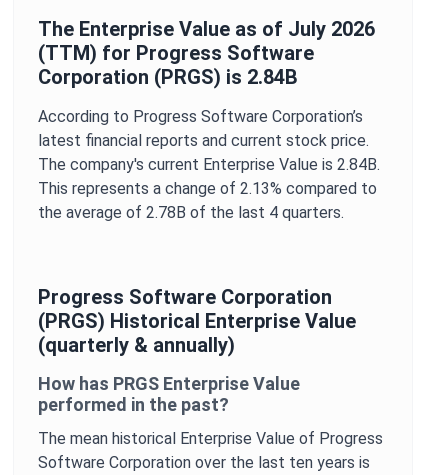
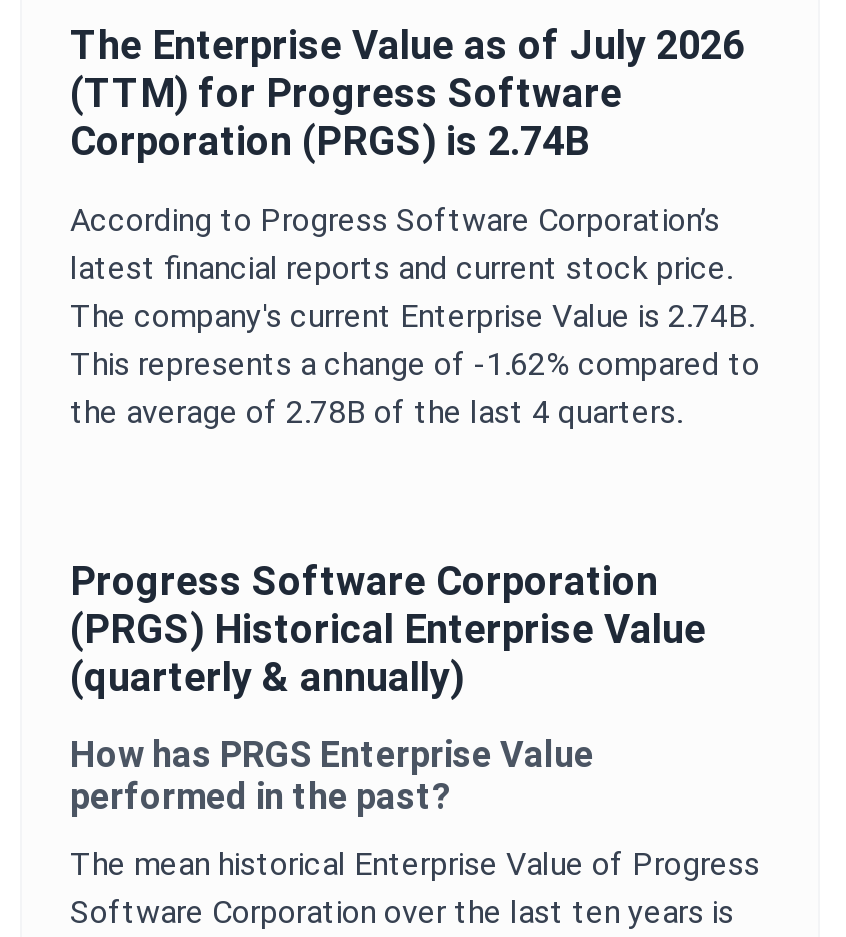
[38,65,298,89] Corporation (PRGS) is 2.84B -> [70,117,590,165] Corporation (PRGS) is 2.74B
[38,155,380,174] The company's current Enterprise Value is 2.84B. -> [70,297,754,335] The company's current Enterprise Value is 2.74B.
[38,179,377,198] This represents a change of 2.13% compared to -> [70,345,760,383] This represents a change of -1.62% compared to

